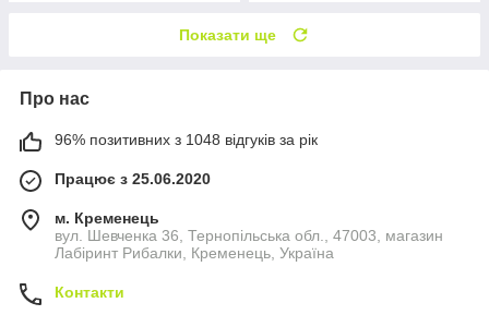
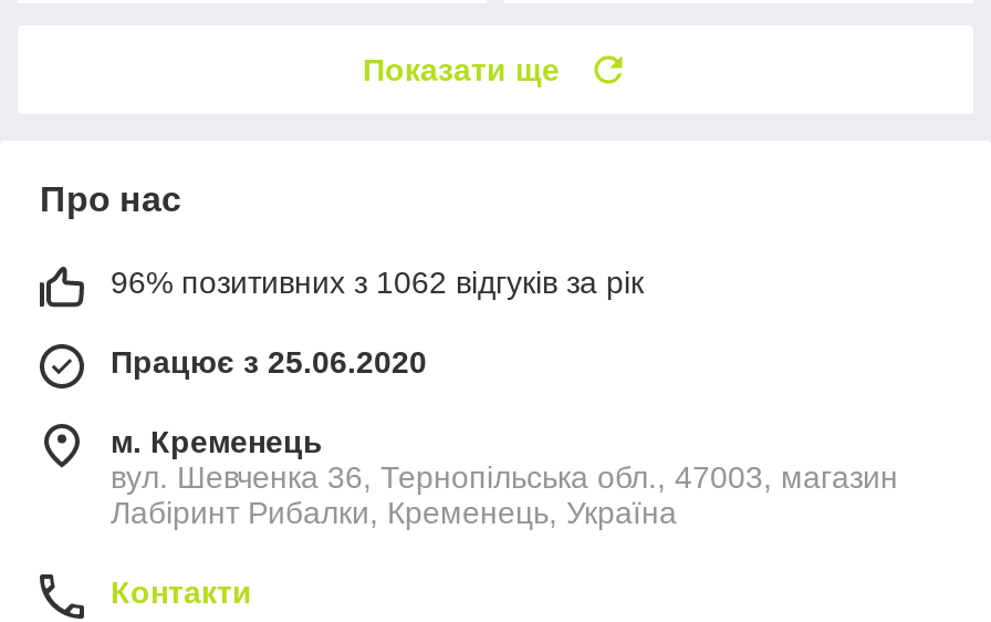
[55,131,318,148] 96% позитивних з 1048 відгуків за рік -> [111,264,644,299] 96% позитивних з 1062 відгуків за рік

